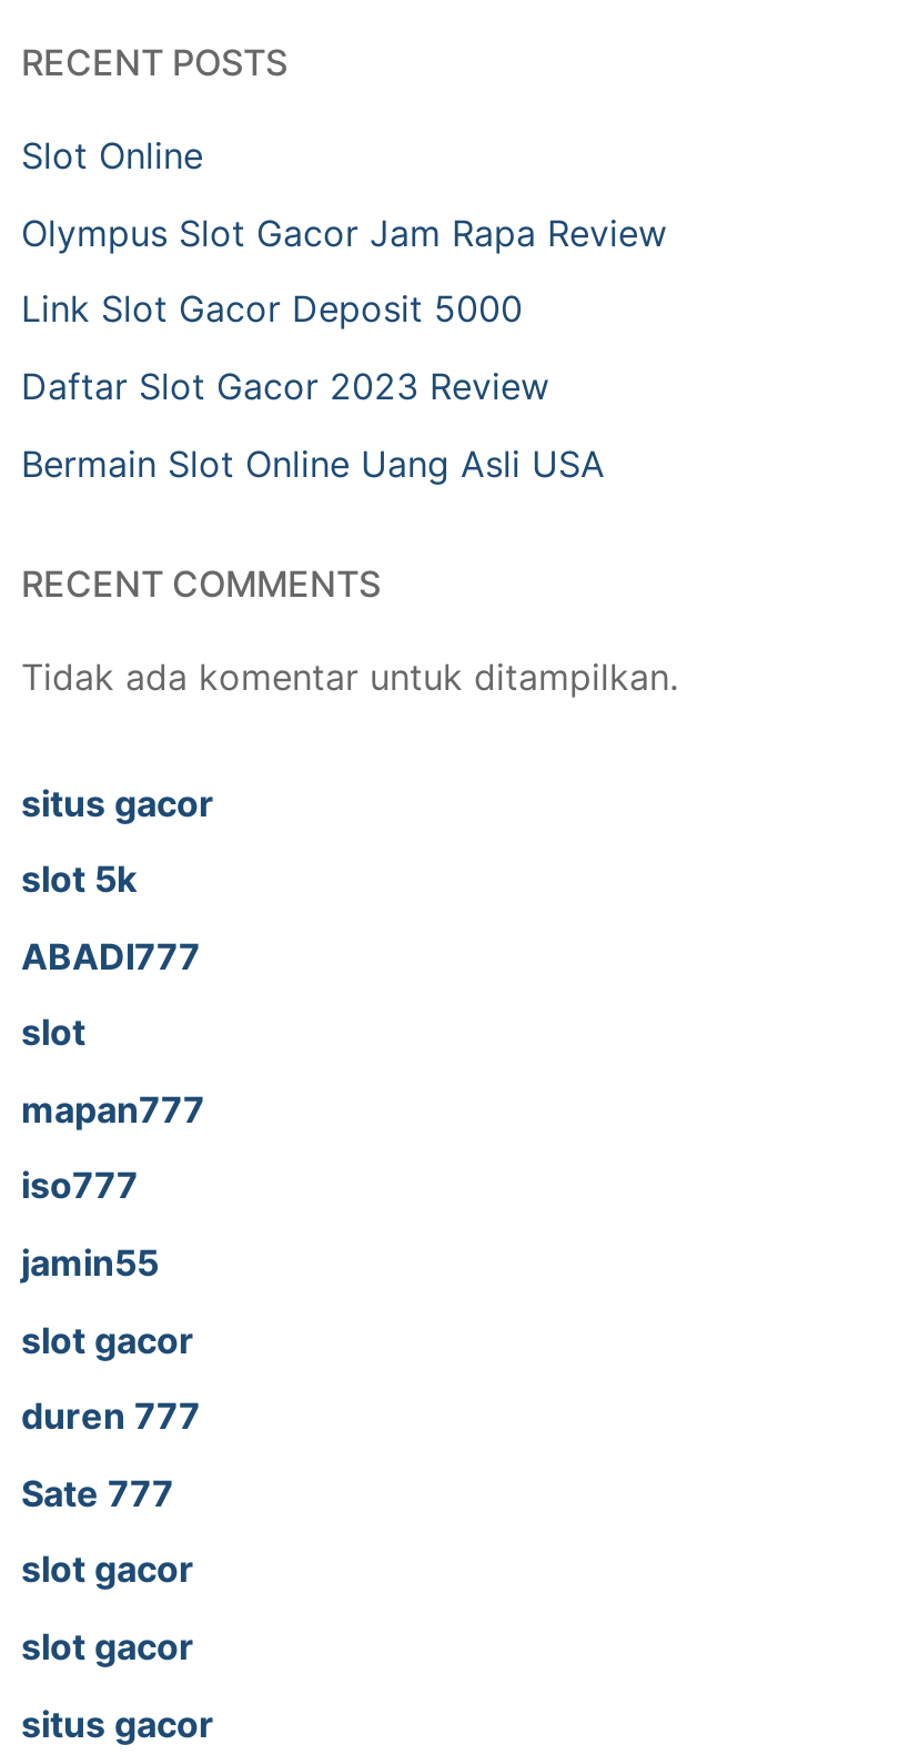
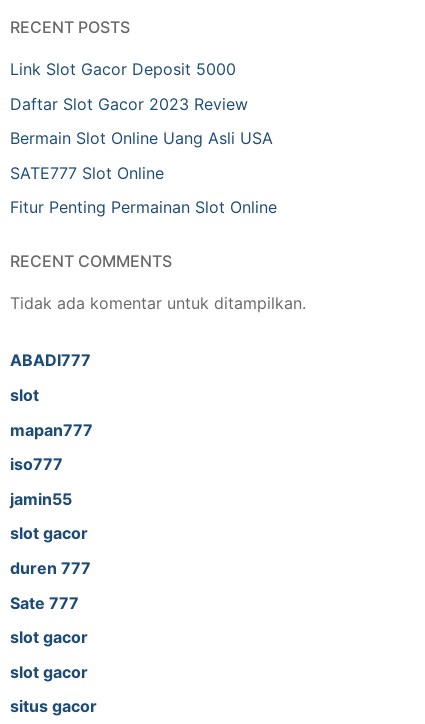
[21,133,667,254] Slot Online | Olympus Slot Gacor Jam Rapa Review -> none
none -> [10,163,277,217] SATE777 Slot Online | Fitur Penting Permainan Slot Online
[21,780,214,901] situs gacor | slot 5k -> none

